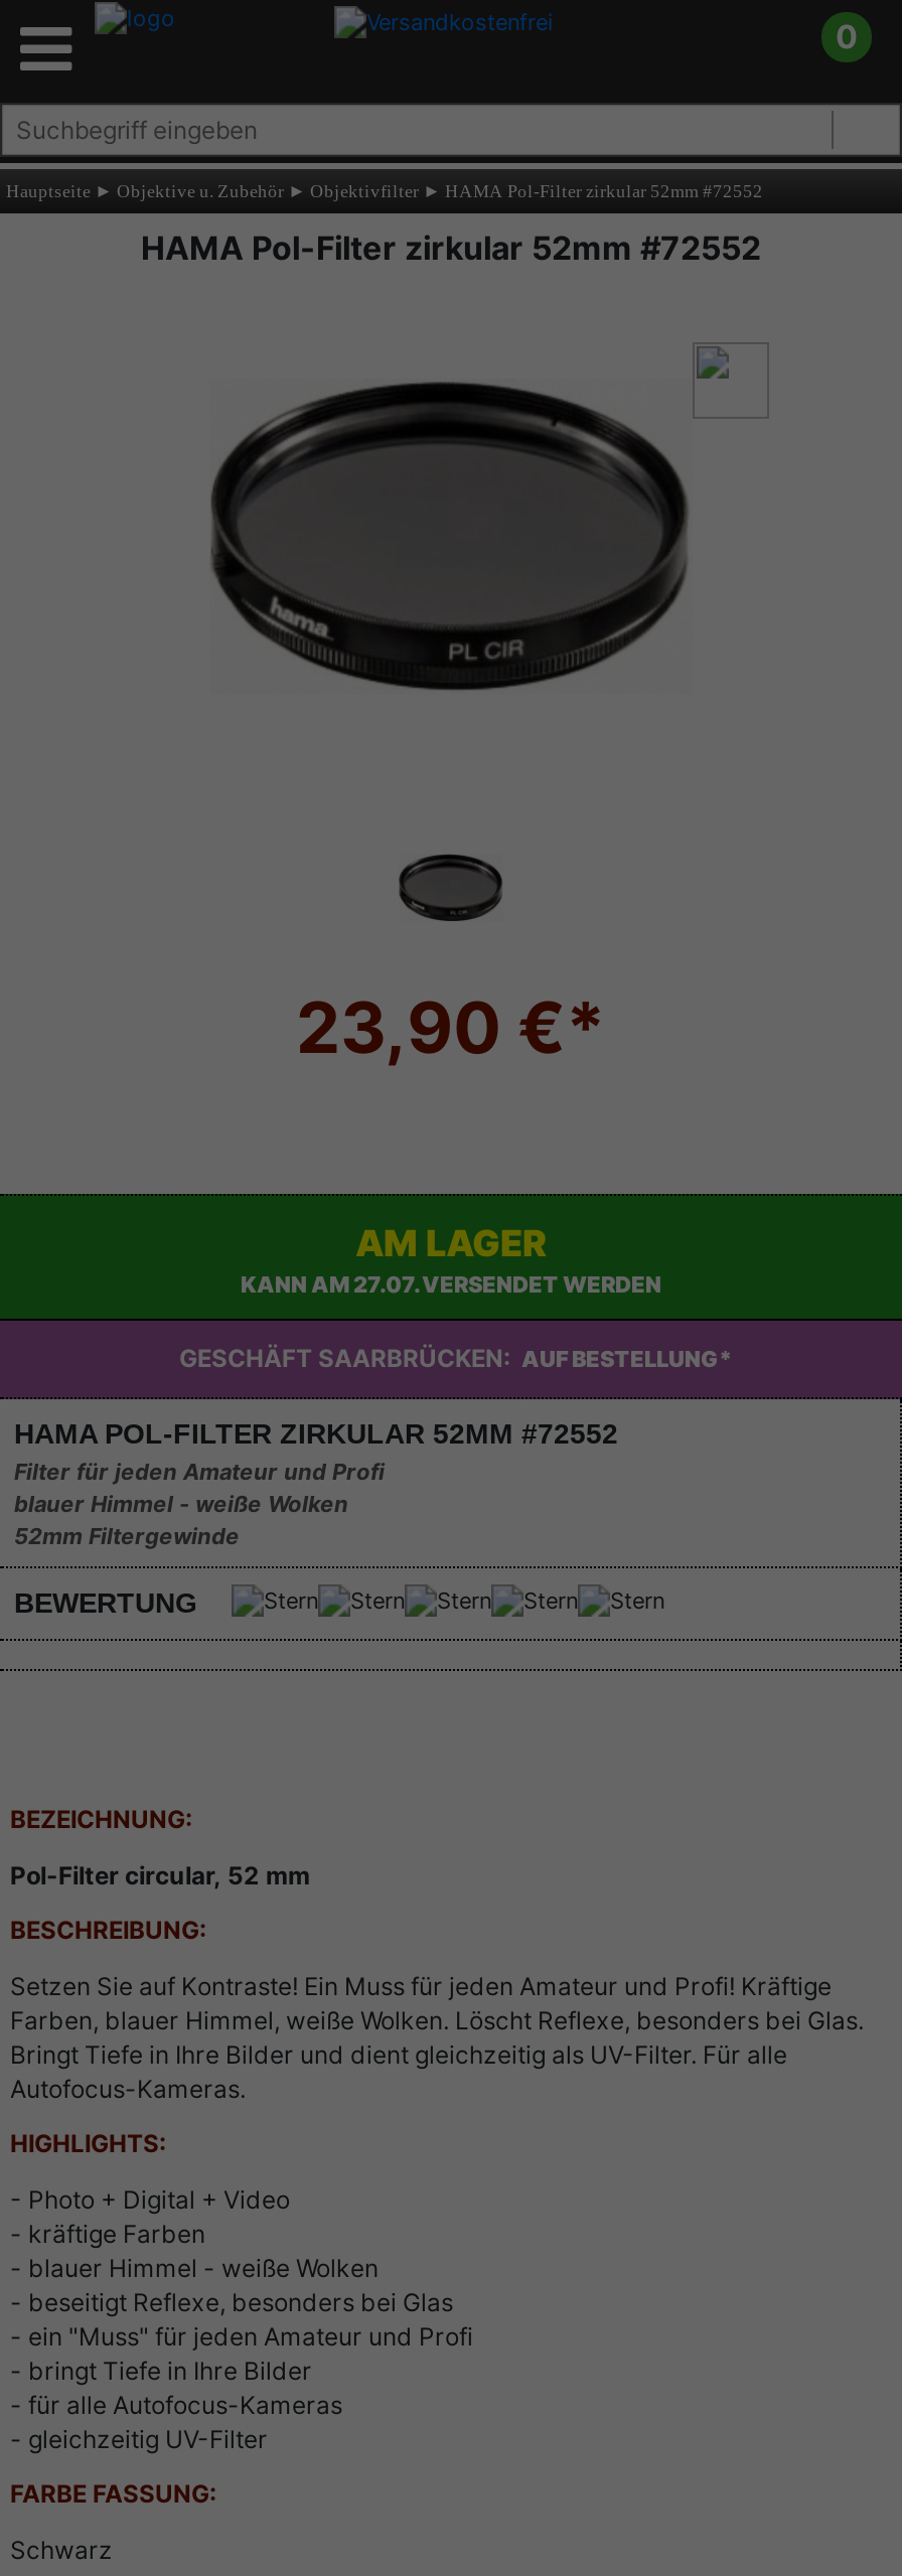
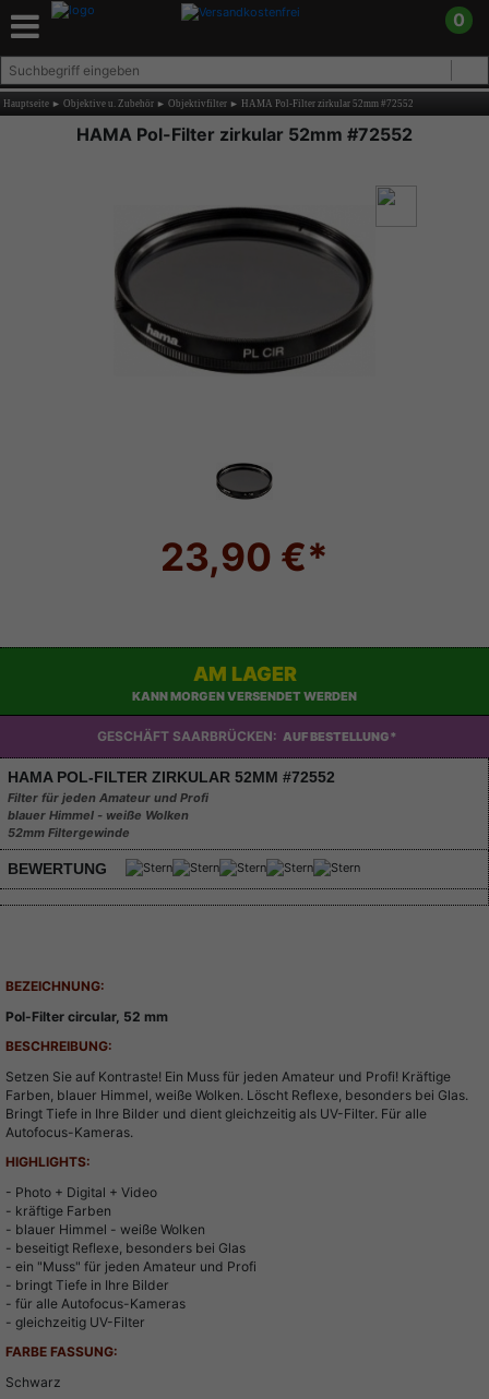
[241,1270,661,1299] KANN AM 27.07. VERSENDET WERDEN -> [132,689,357,704] KANN MORGEN VERSENDET WERDEN

